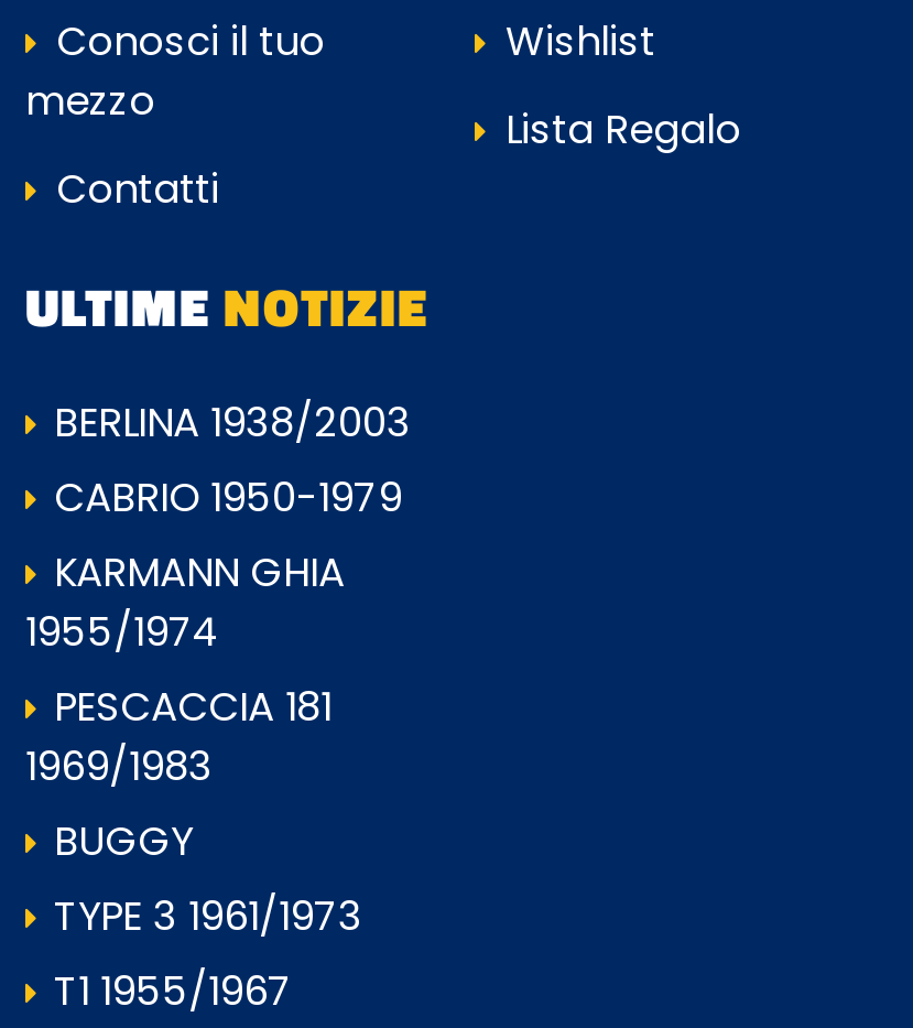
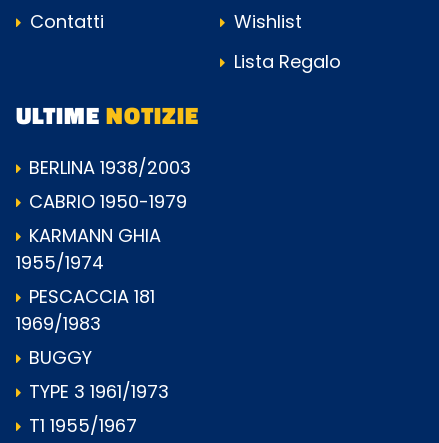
[25,13,325,128] Conosci il tuo | mezzo -> none
moved [45,161,219,216] -> [25,9,104,34]: Contatti

